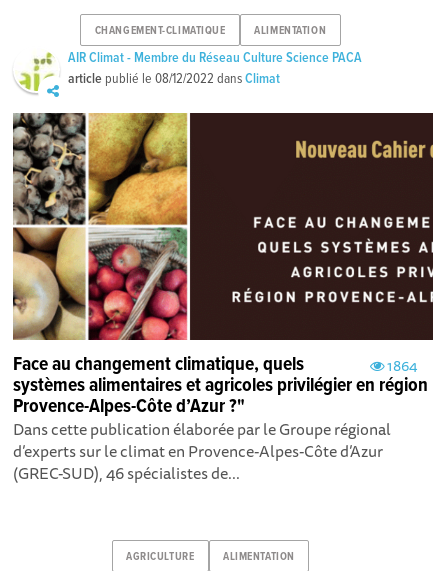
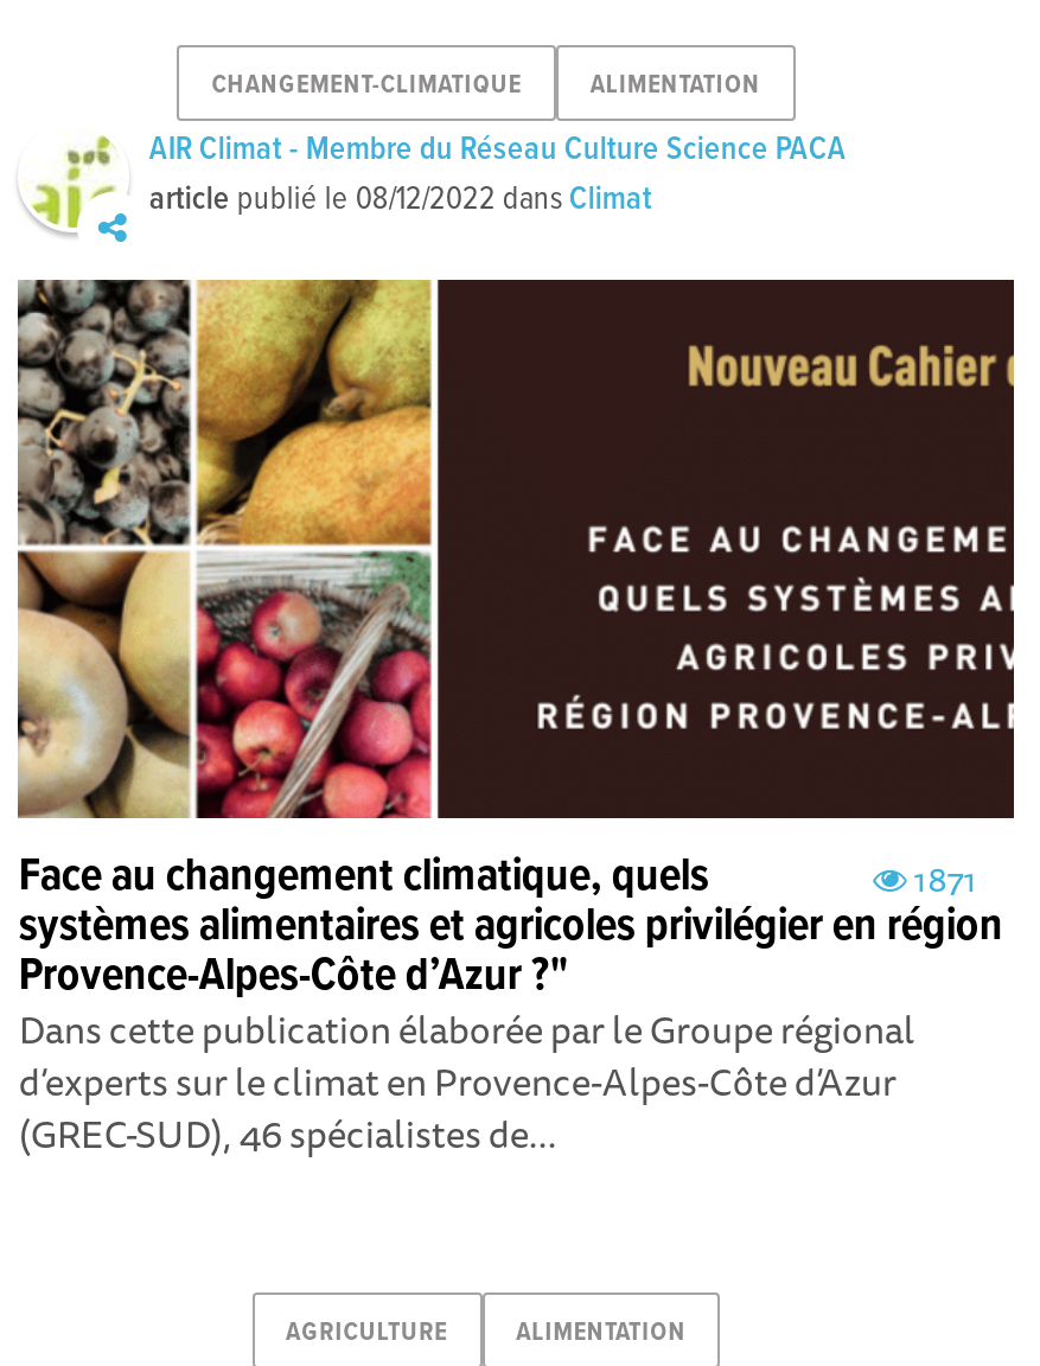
[384,354,418,377] 1864 -> [906,852,977,906] 1871

